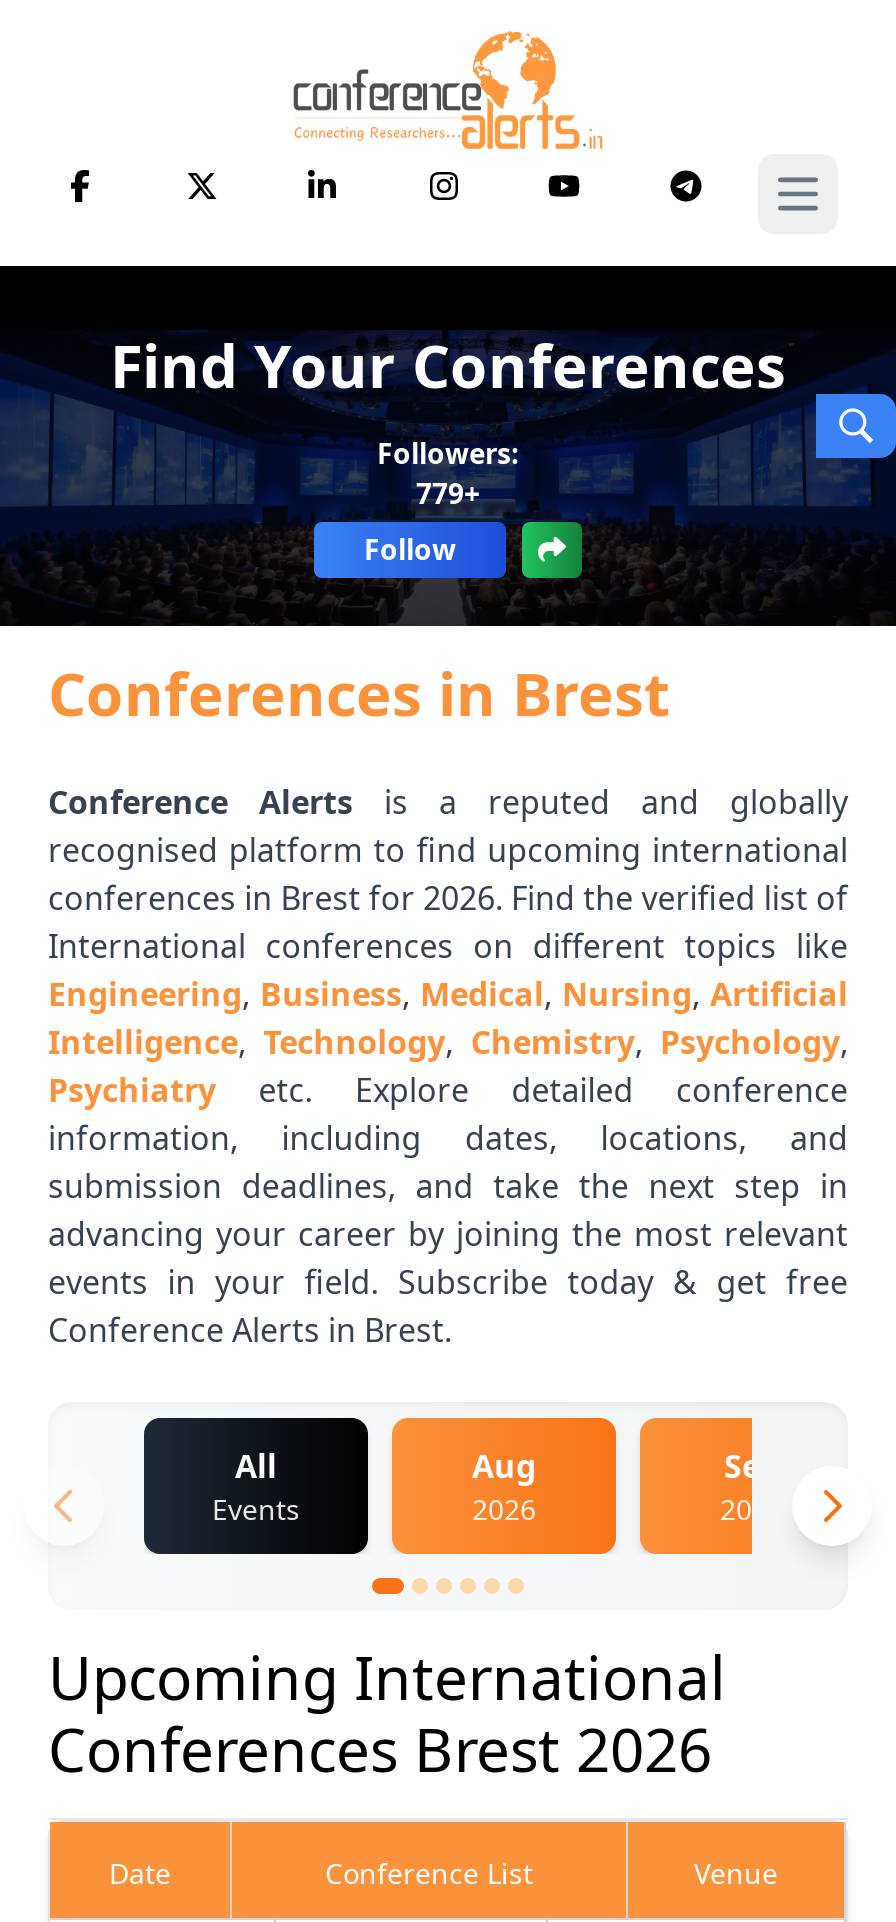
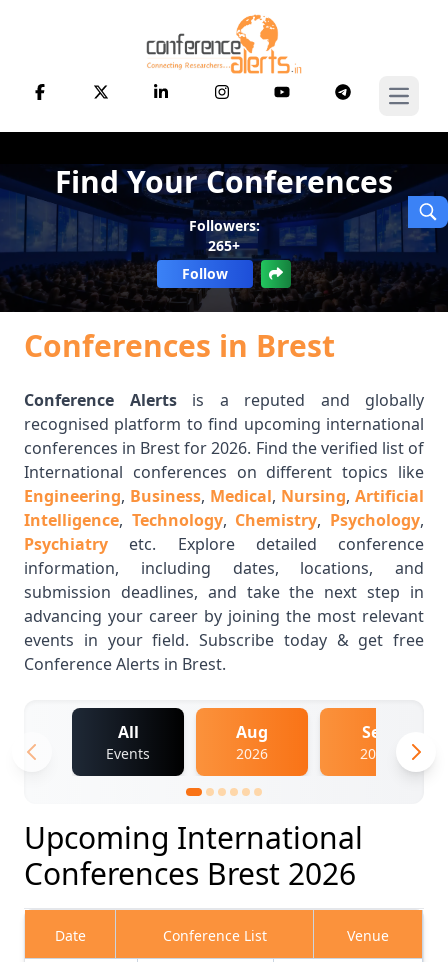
[416,474,480,512] 779+ -> [208,236,240,255] 265+

